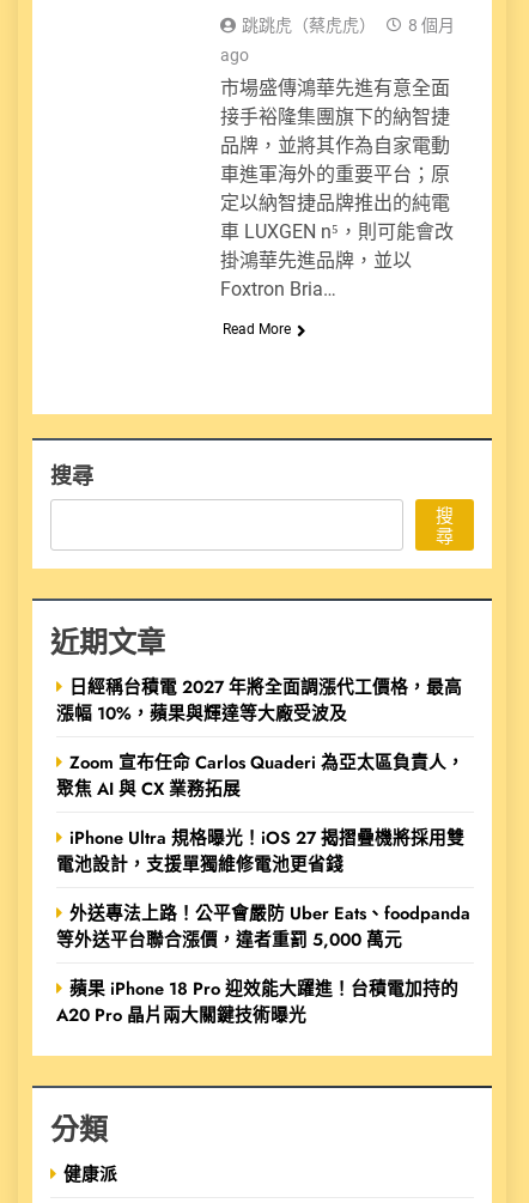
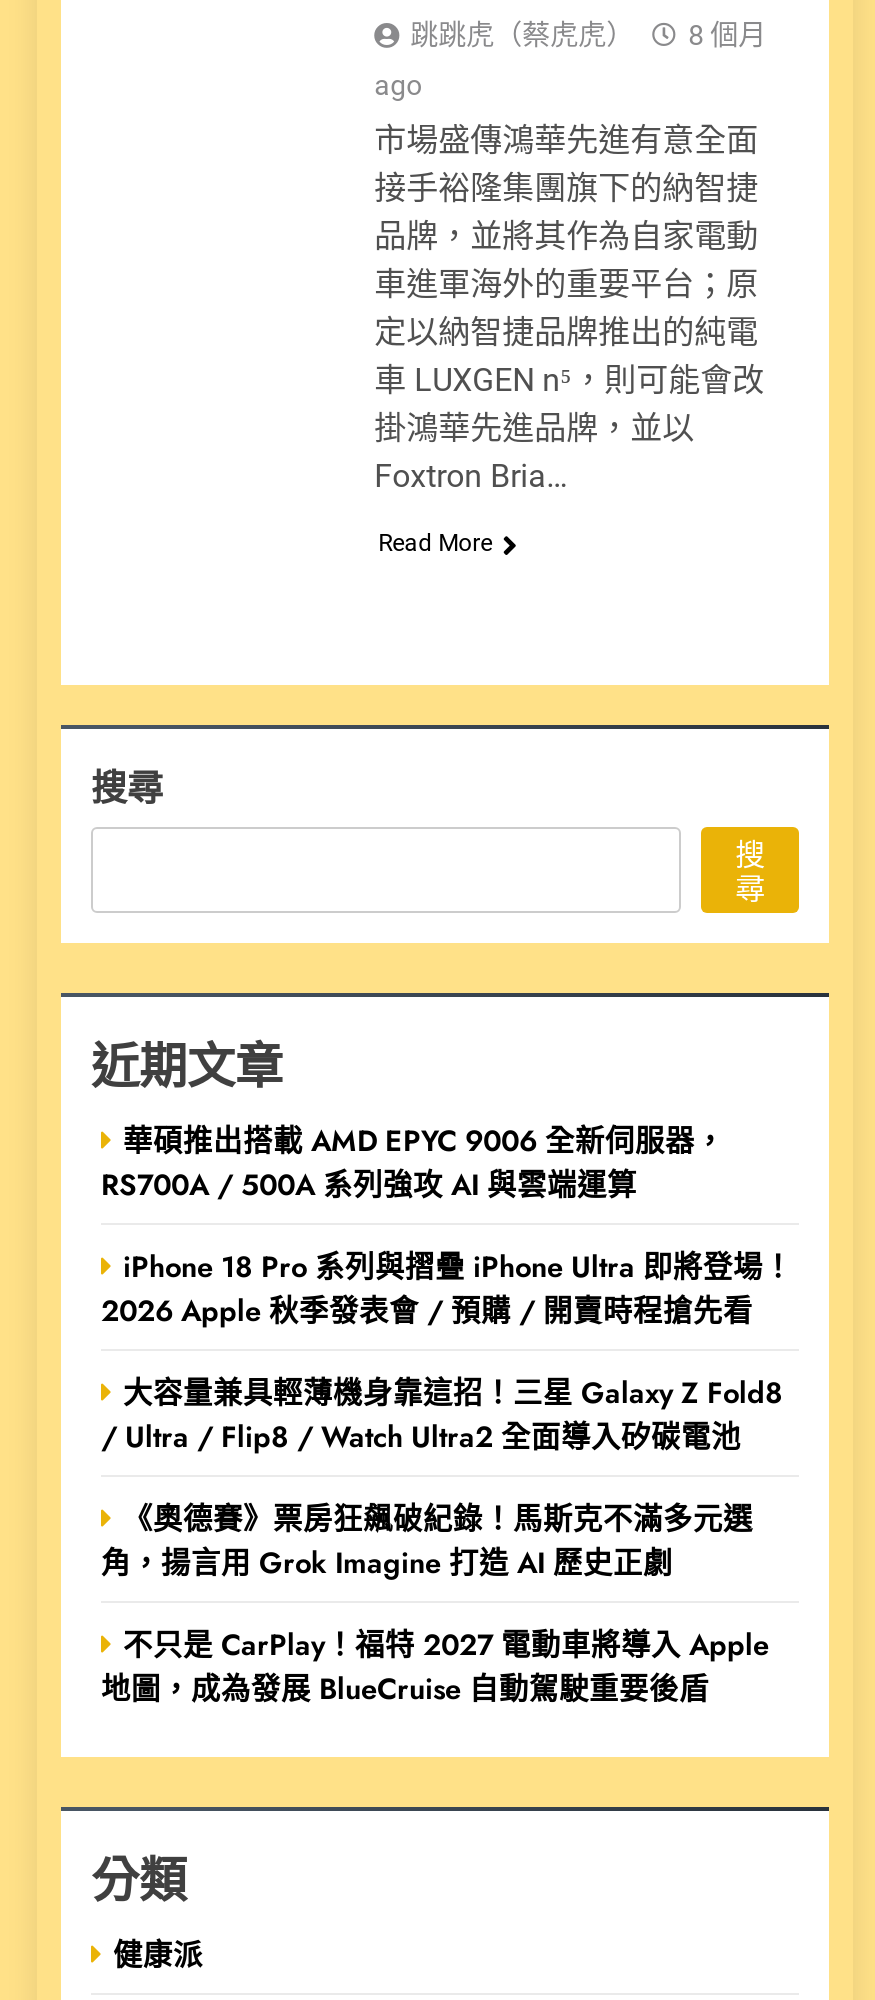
[56,674,462,726] 日經稱台積電 2027 年將全面調漲代工價格，最高 | 漲幅 10%，蘋果與輝達等大廠受波及 -> [101,1120,725,1206] 華碩推出搭載 AMD EPYC 9006 全新伺服器， | RS700A / 500A 系列強攻 AI 與雲端運算
[56,750,464,801] Zoom 宣布任命 Carlos Quaderi 為亞太區負責人， | 聚焦 AI 與 CX 業務拓展 -> [101,1246,793,1332] iPhone 18 Pro 系列與摺疊 iPhone Ultra 即將登場！ | 2026 Apple 秋季發表會 / 預購 / 開賣時程搶先看
[56,825,464,877] iPhone Ultra 規格曝光！iOS 27 揭摺疊機將採用雙 | 電池設計，支援單獨維修電池更省錢 -> [101,1372,783,1458] 大容量兼具輕薄機身靠這招！三星 Galaxy Z Fold8 | / Ultra / Flip8 / Watch Ultra2 全面導入矽碳電池
[56,901,470,952] 外送專法上路！公平會嚴防 Uber Eats、foodpanda | 等外送平台聯合漲價，違者重罰 5,000 萬元 -> [101,1498,753,1584] 《奧德賽》票房狂飆破紀錄！馬斯克不滿多元選 | 角，揚言用 Grok Imagine 打造 AI 歷史正劇
[56,976,458,1027] 蘋果 iPhone 18 Pro 迎效能大躍進！台積電加持的 | A20 Pro 晶片兩大關鍵技術曝光 -> [101,1624,769,1710] 不只是 CarPlay！福特 2027 電動車將導入 Apple | 地圖，成為發展 BlueCruise 自動駕駛重要後盾

